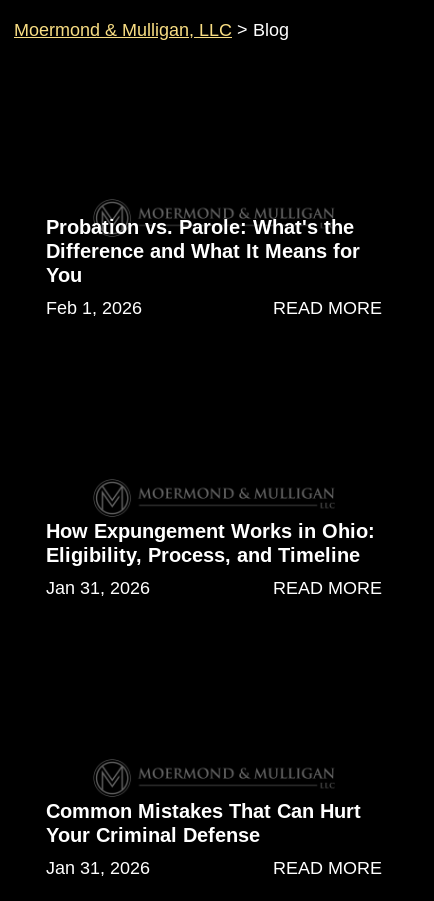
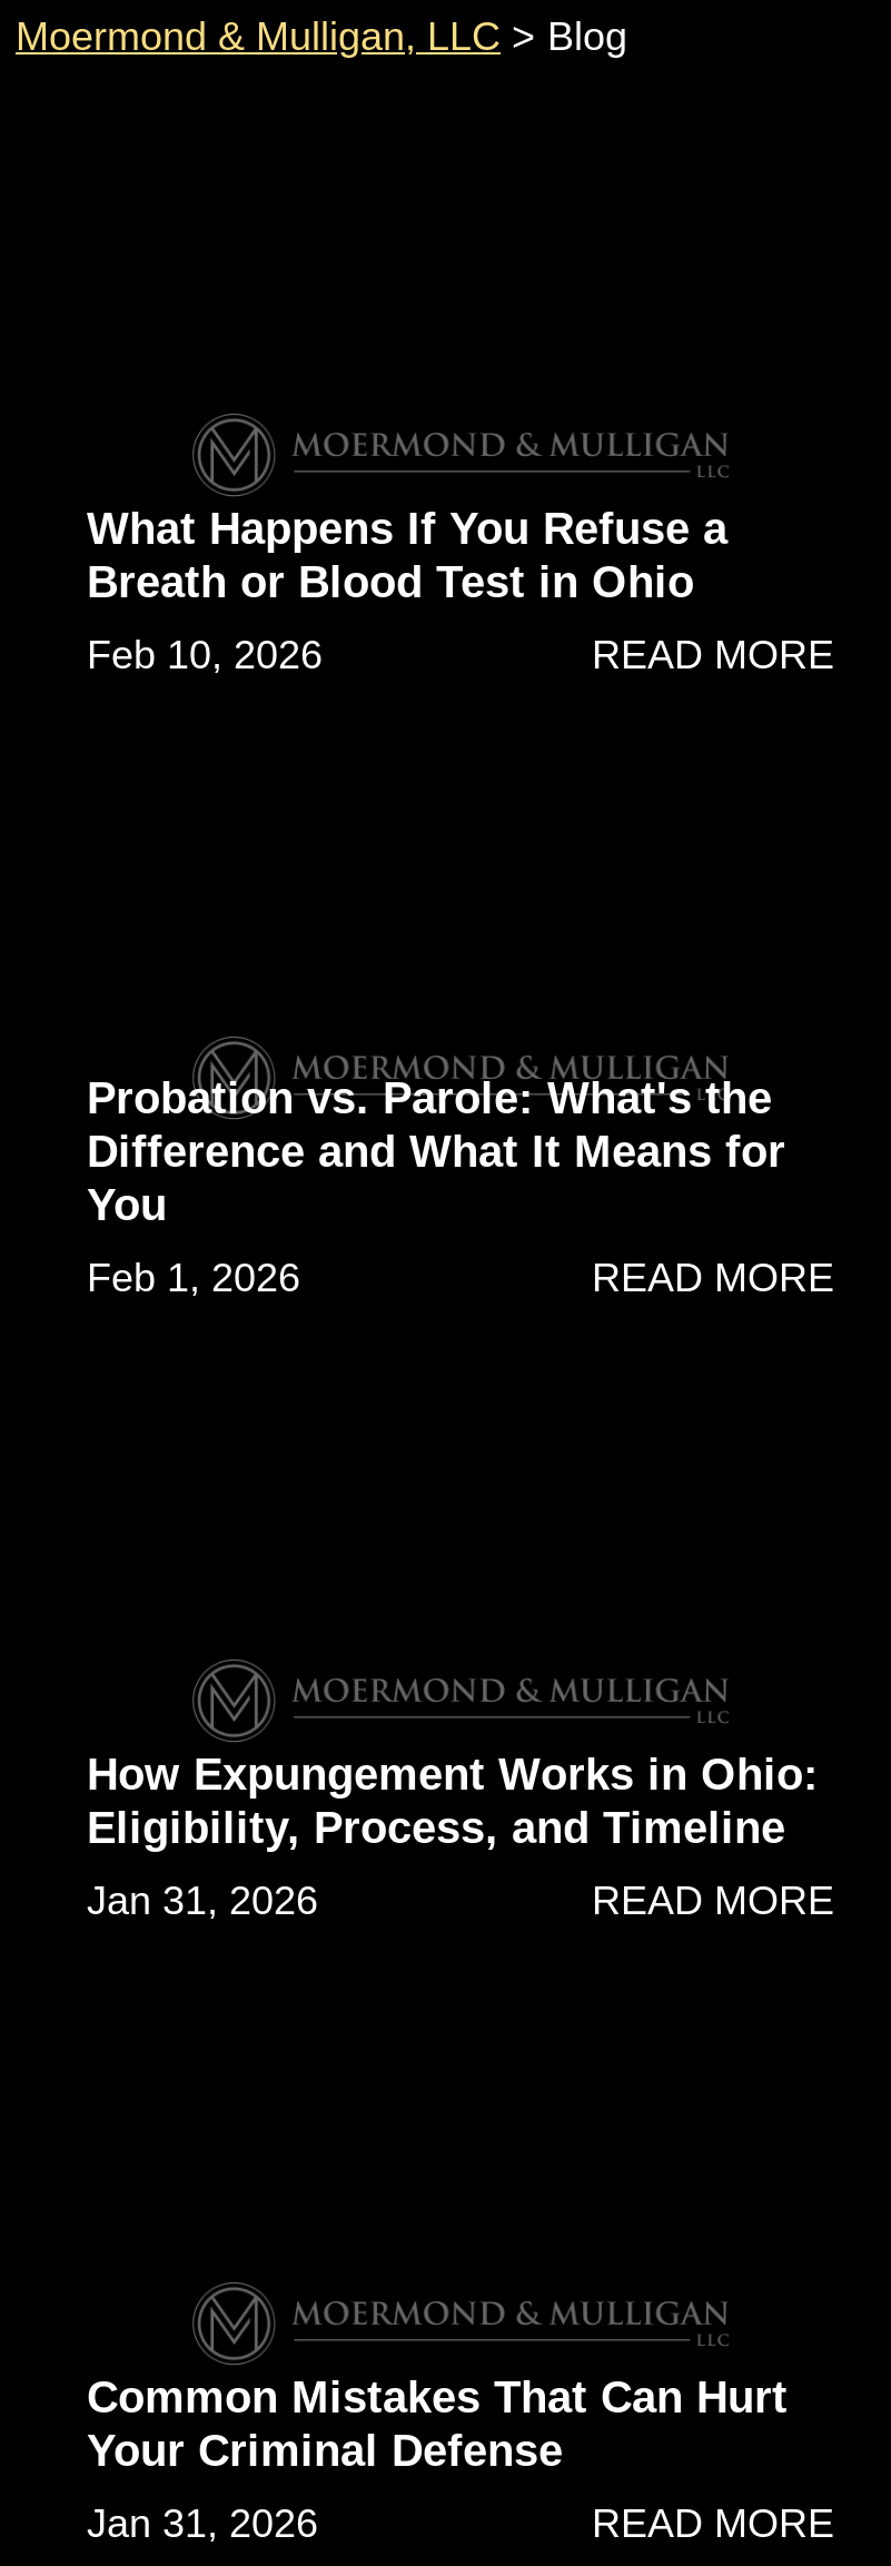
none -> [87,505,834,678] What Happens If You Refuse a | Breath or Blood Test in Ohio | Feb 10, 2026 | READ MORE

